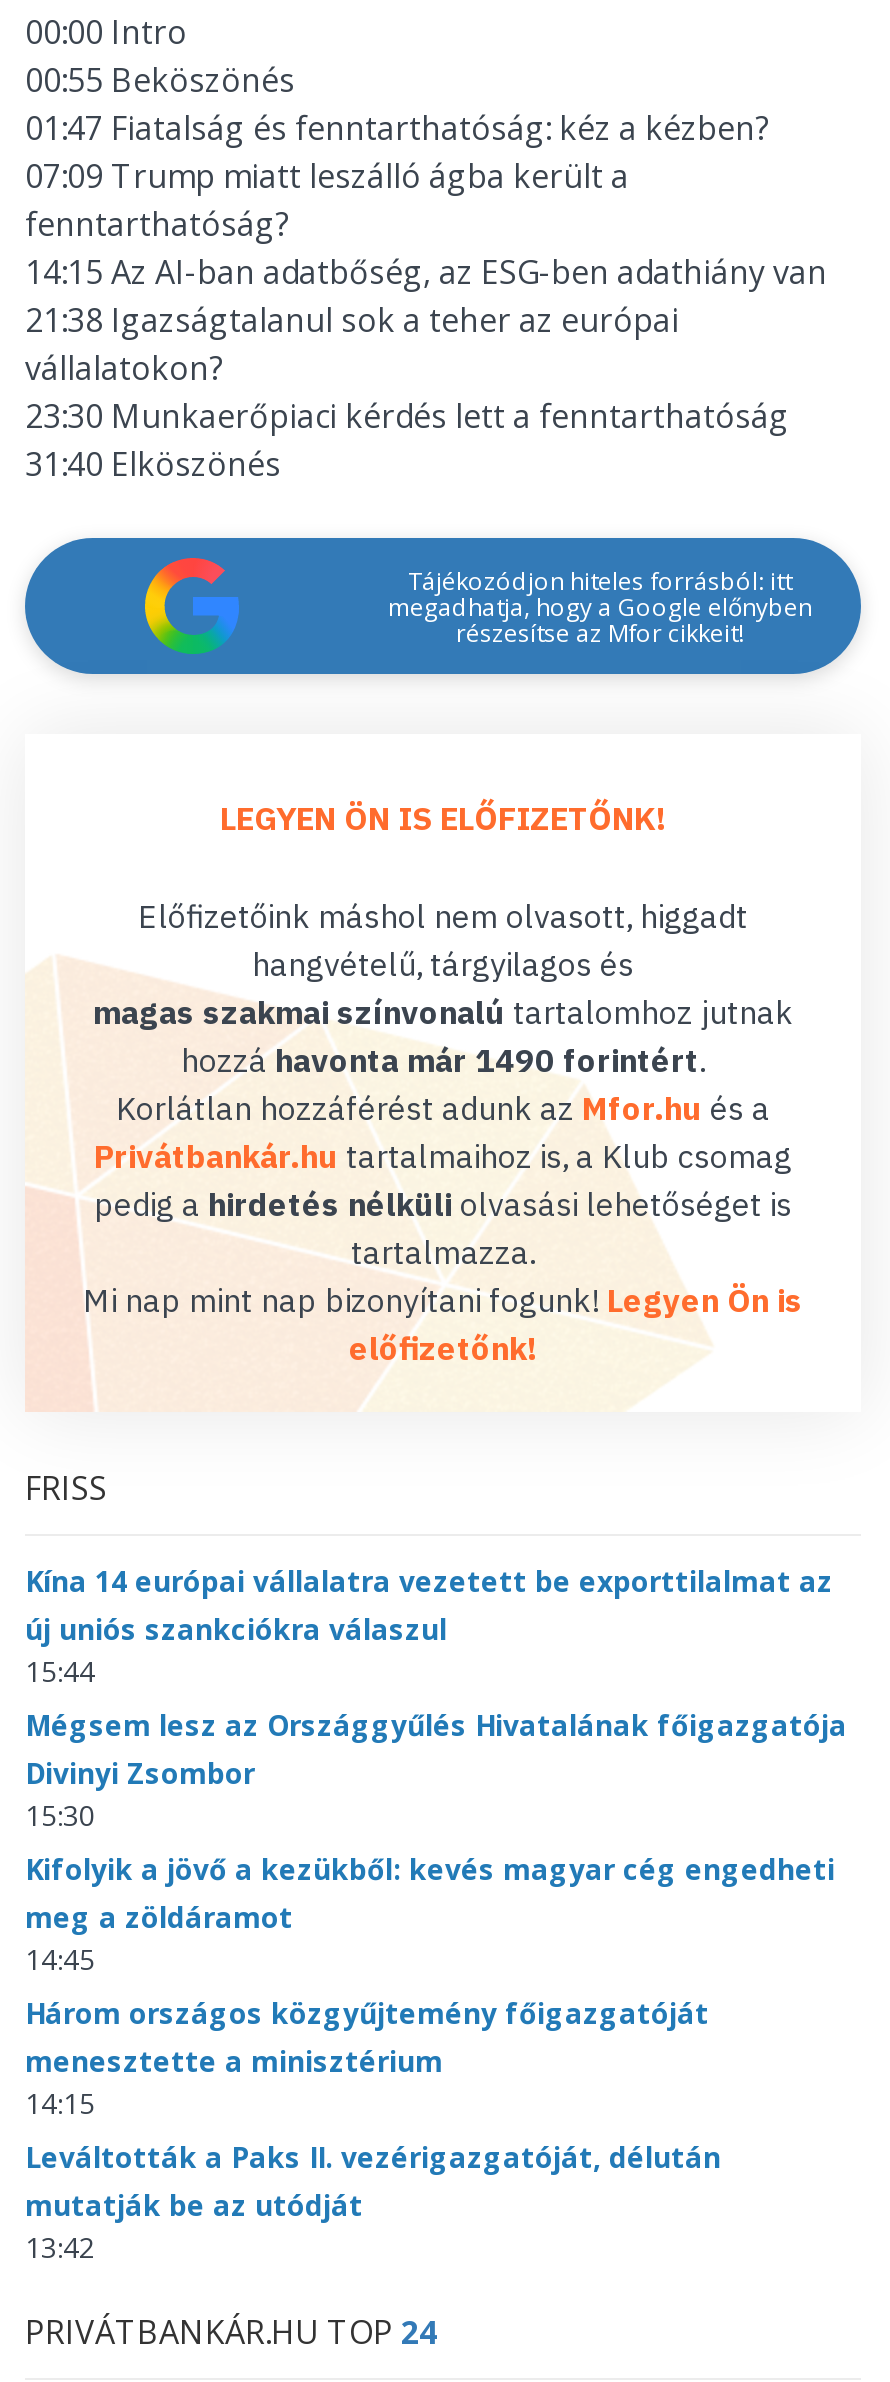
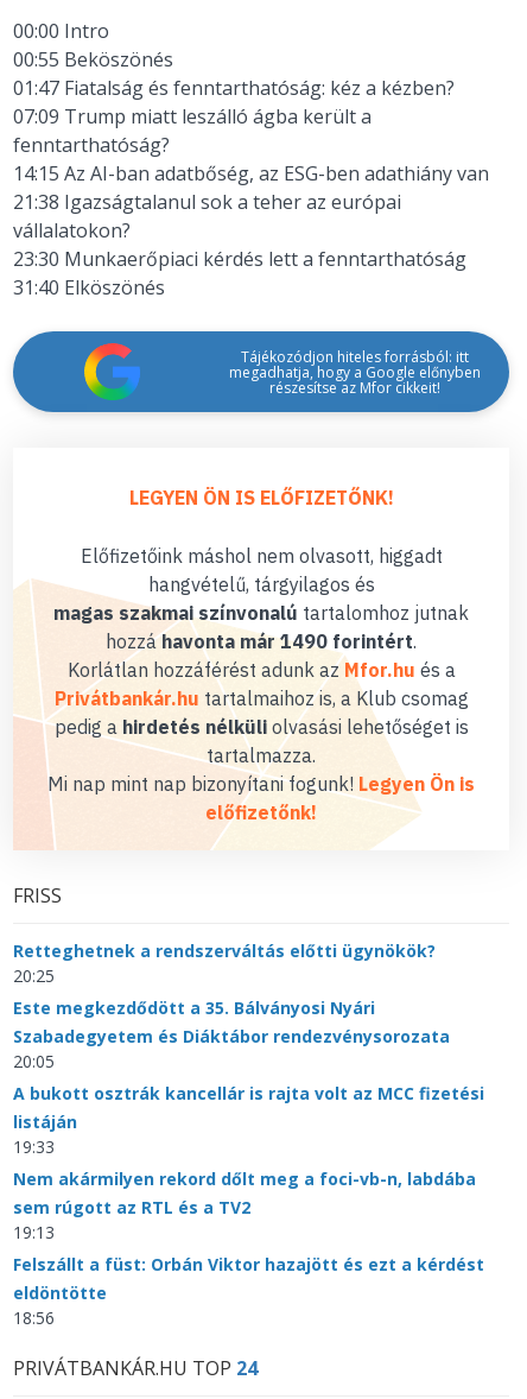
[25,1562,847,2266] Kína 14 európai vállalatra vezetett be exporttilalmat az | új uniós szankciókra válaszul | 15:44 | Mégsem lesz az Országgyűlés Hivatalának főigazgatója | Divinyi Zsombor | 15:30 | Kifolyik a jövő a kezükből: kevés magyar cég engedheti | meg a zöldáramot | 14:45 | Három országos közgyűjtemény főigazgatóját | menesztette a minisztérium | 14:15 | Leváltották a Paks II. vezérigazgatóját, délután | mutatják be az utódját | 13:42 -> [13,940,484,1329] Retteghetnek a rendszerváltás előtti ügynökök? | 20:25 | Este megkezdődött a 35. Bálványosi Nyári | Szabadegyetem és Diáktábor rendezvénysorozata | 20:05 | A bukott osztrák kancellár is rajta volt az MCC fizetési | listáján | 19:33 | Nem akármilyen rekord dőlt meg a foci-vb-n, labdába | sem rúgott az RTL és a TV2 | 19:13 | Felszállt a füst: Orbán Viktor hazajött és ezt a kérdést | eldöntötte | 18:56

